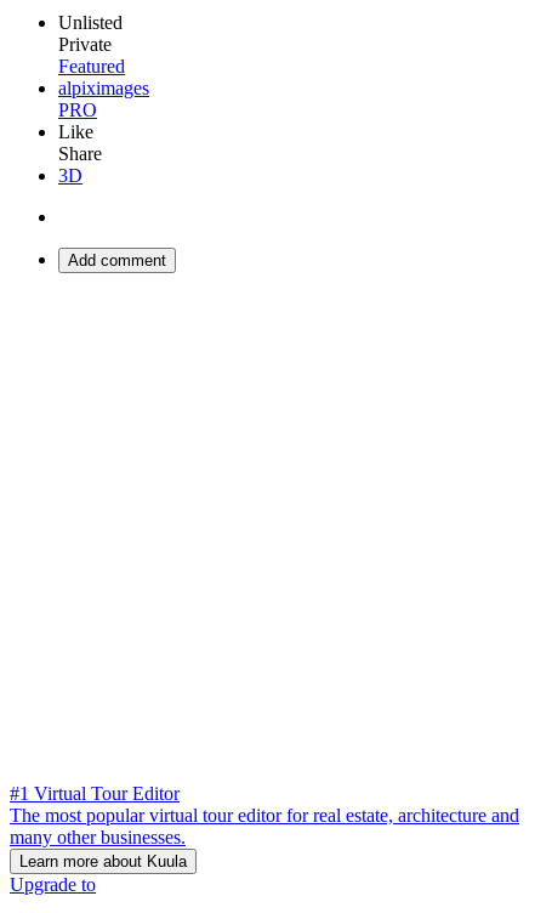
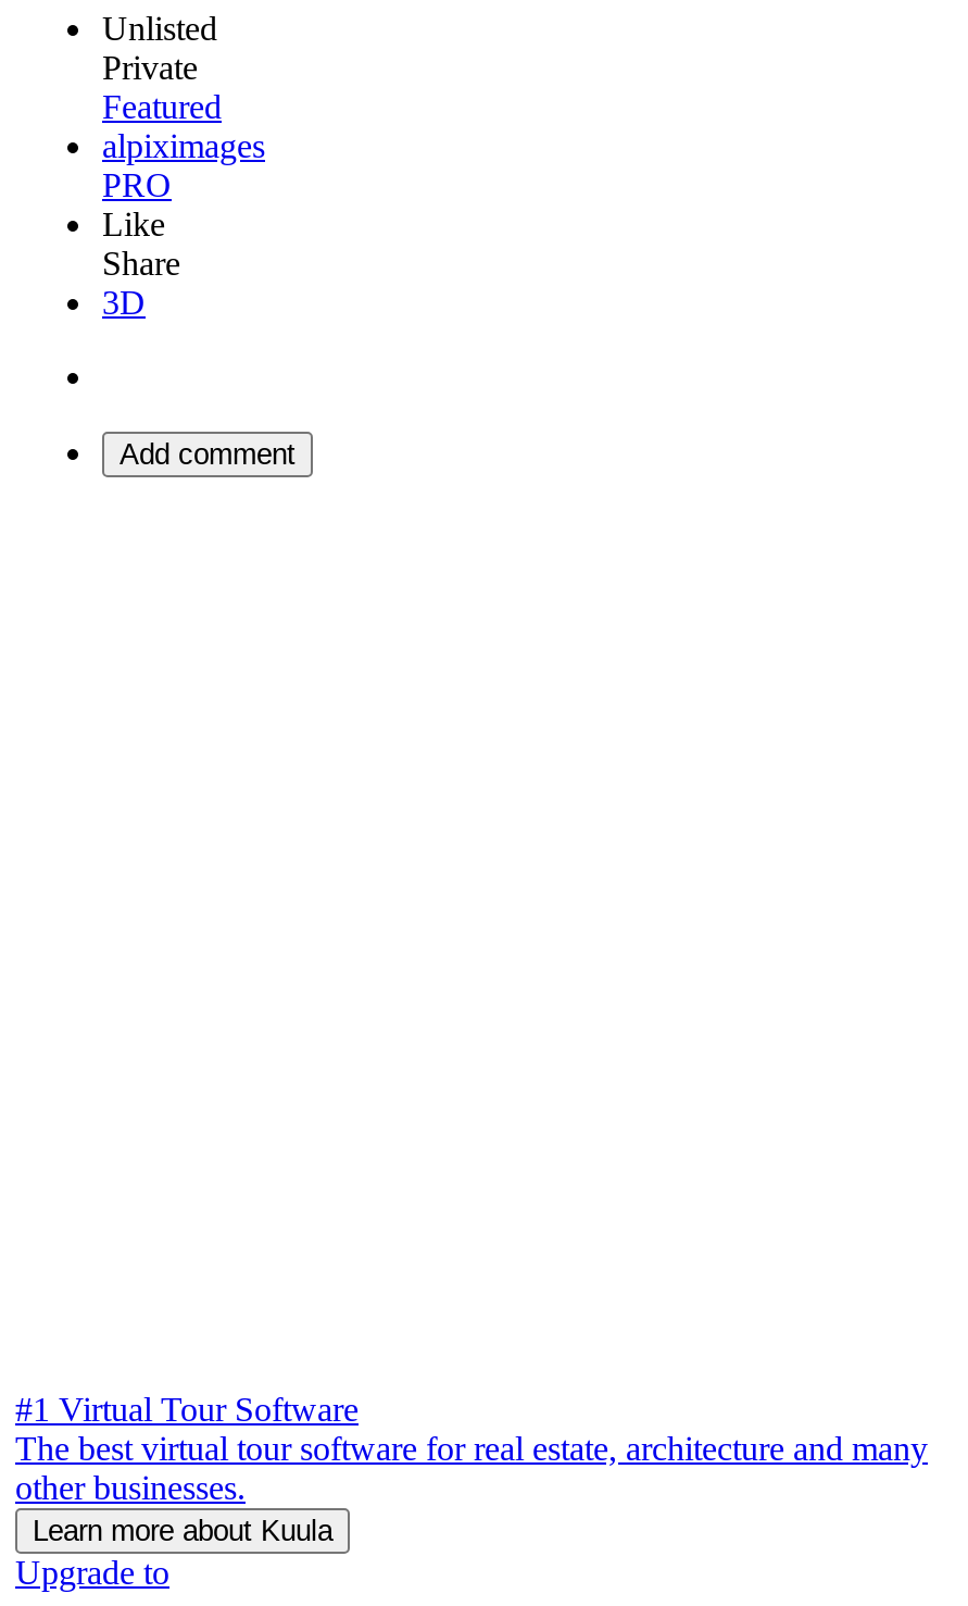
[10,783,519,847] #1 Virtual Tour Editor | The most popular virtual tour editor for real estate, architecture and | many other businesses. -> [15,1391,928,1506] #1 Virtual Tour Software | The best virtual tour software for real estate, architecture and many | other businesses.

